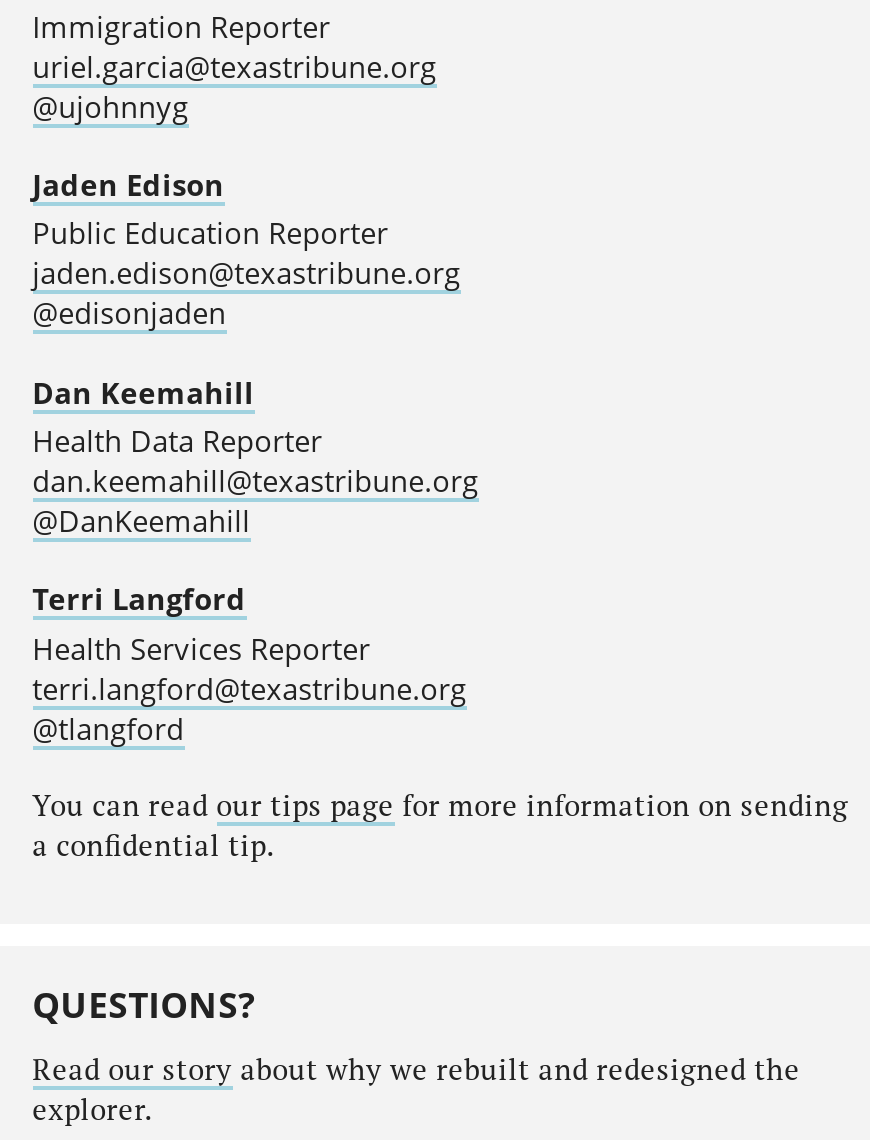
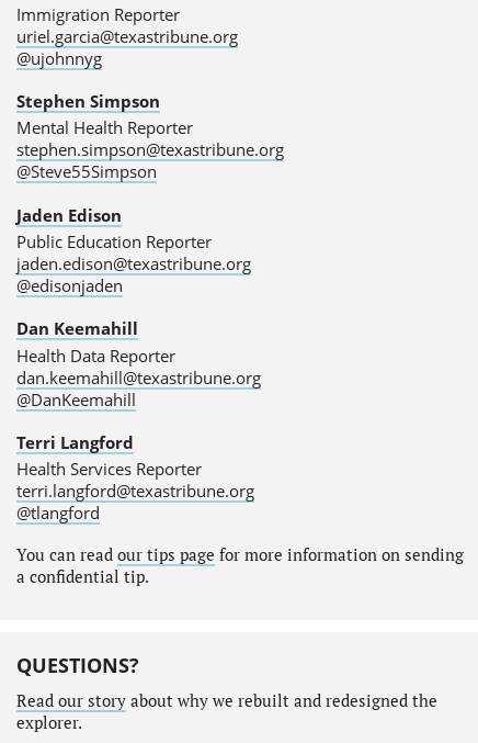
none -> [16,90,284,183] Stephen Simpson | Mental Health Reporter | stephen.simpson@texastribune.org | @Steve55Simpson

